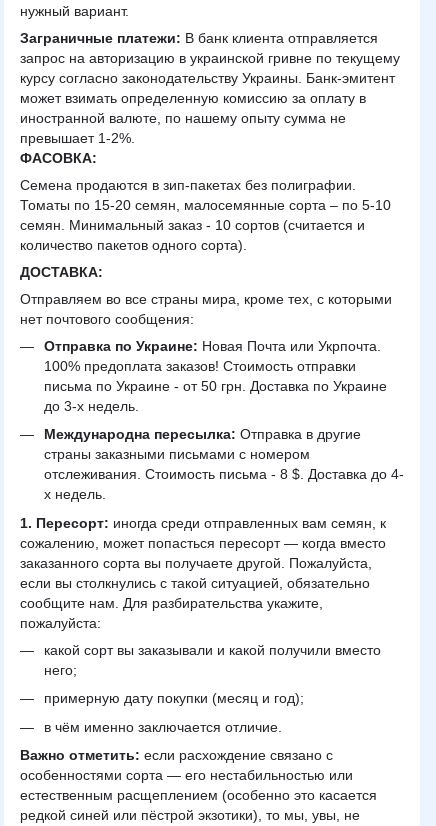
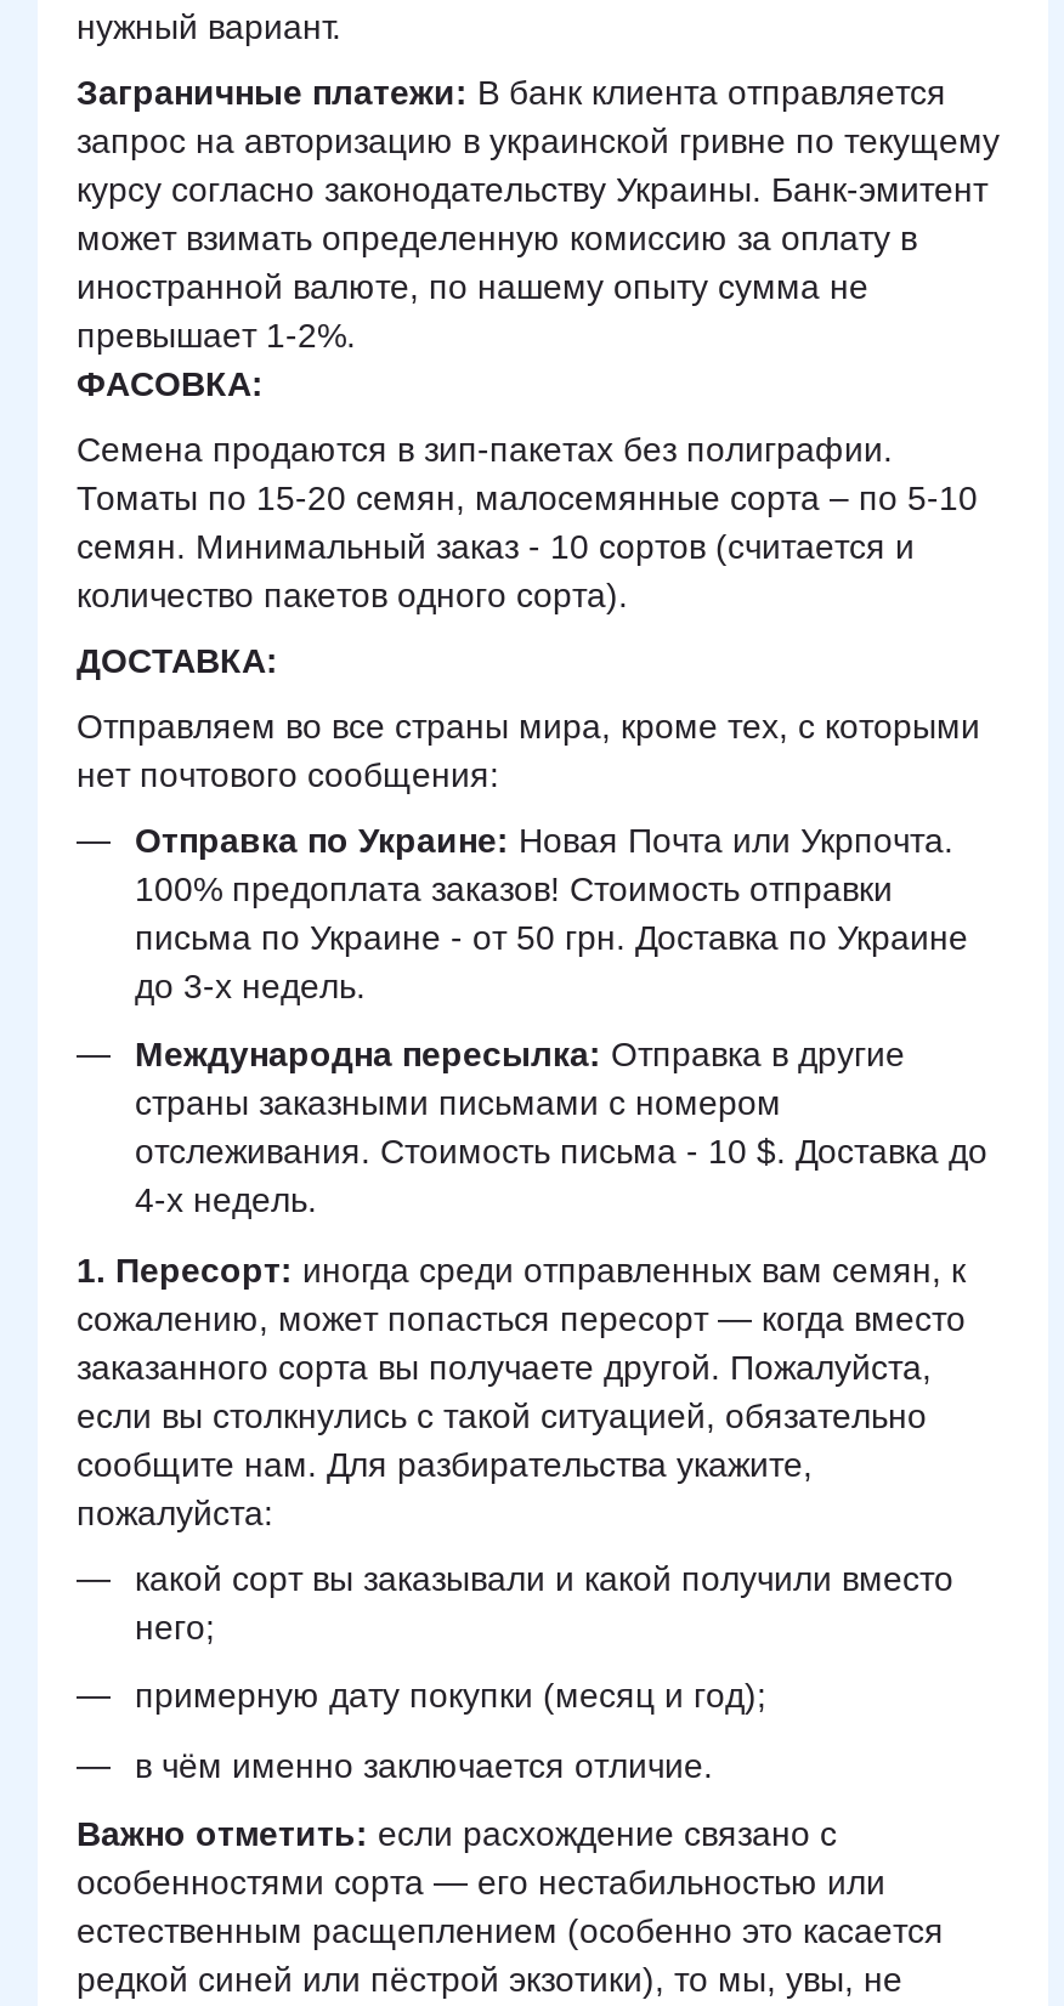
[44,466,404,502] отслеживания. Стоимость письма - 8 $. Доставка до 4- | х недель. -> [135,1133,987,1220] отслеживания. Стоимость письма - 10 $. Доставка до | 4-х недель.

